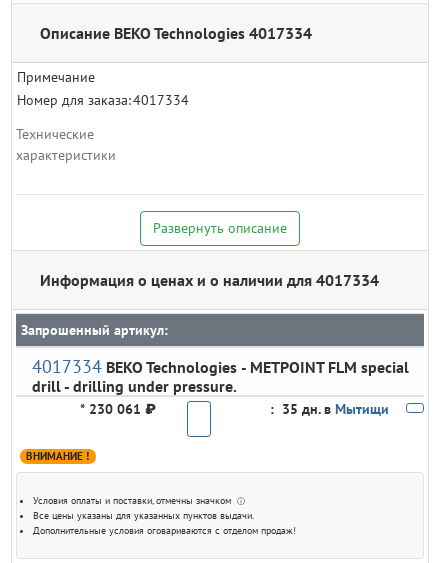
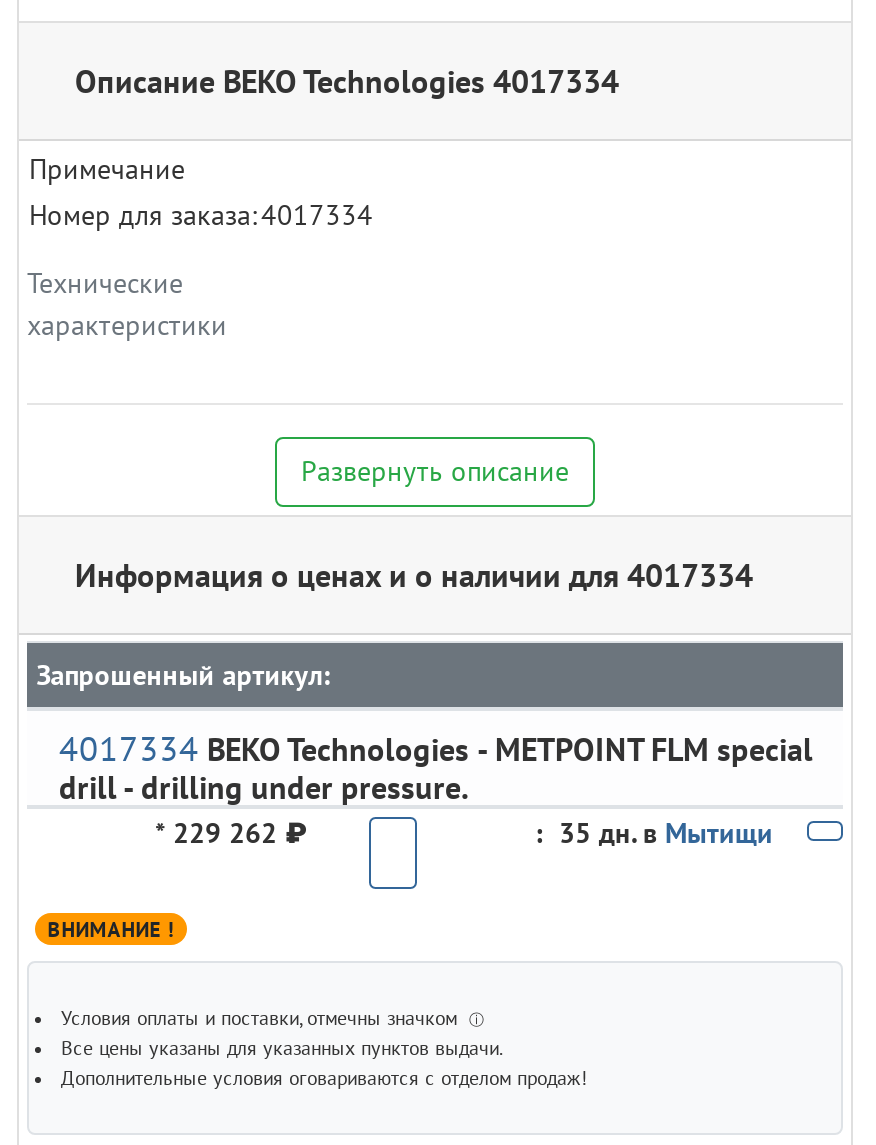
[80,400,156,418] * 230 061 ₽ -> [155,815,307,851] * 229 262 ₽

